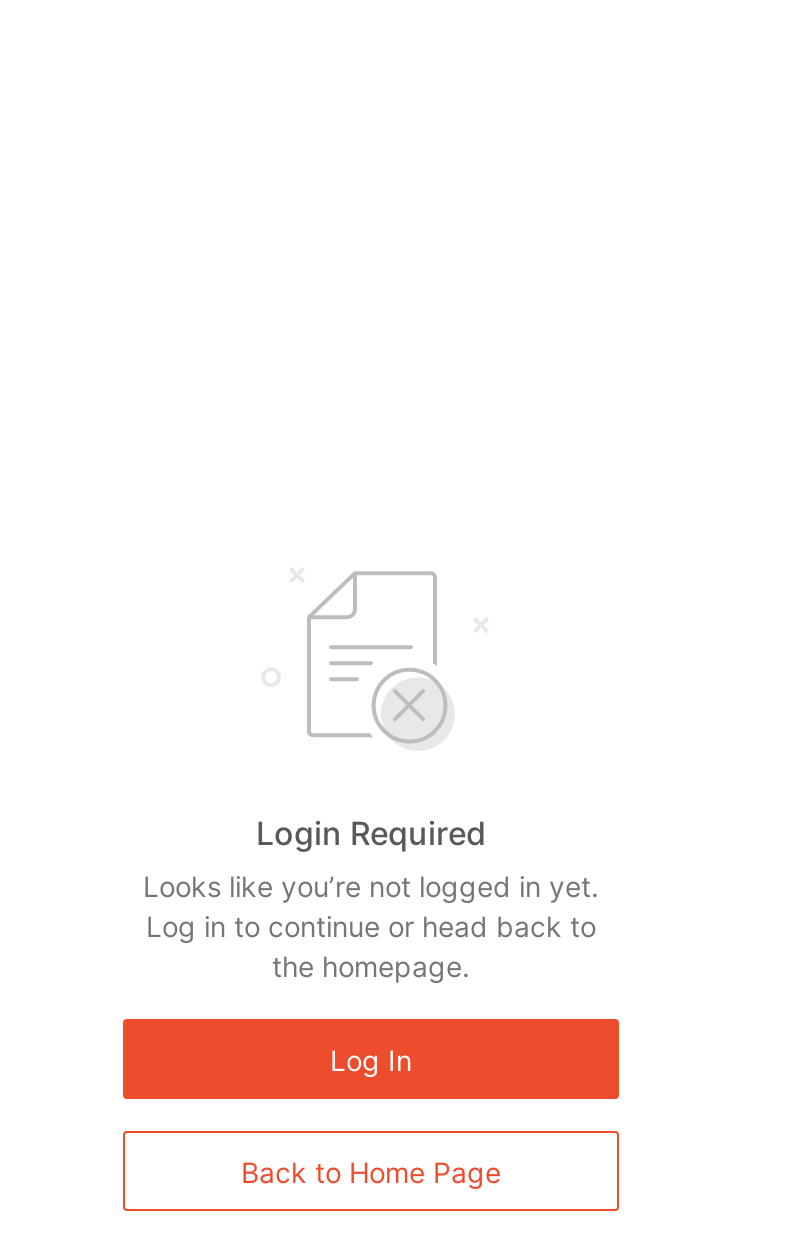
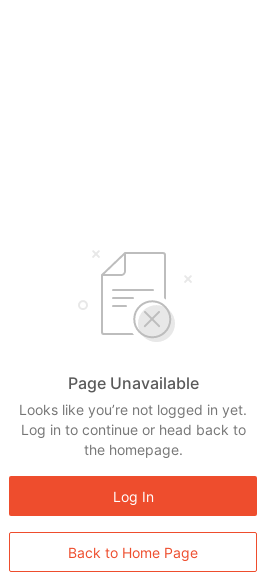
[256,813,486,853] Login Required -> [67,373,198,393] Page Unavailable

